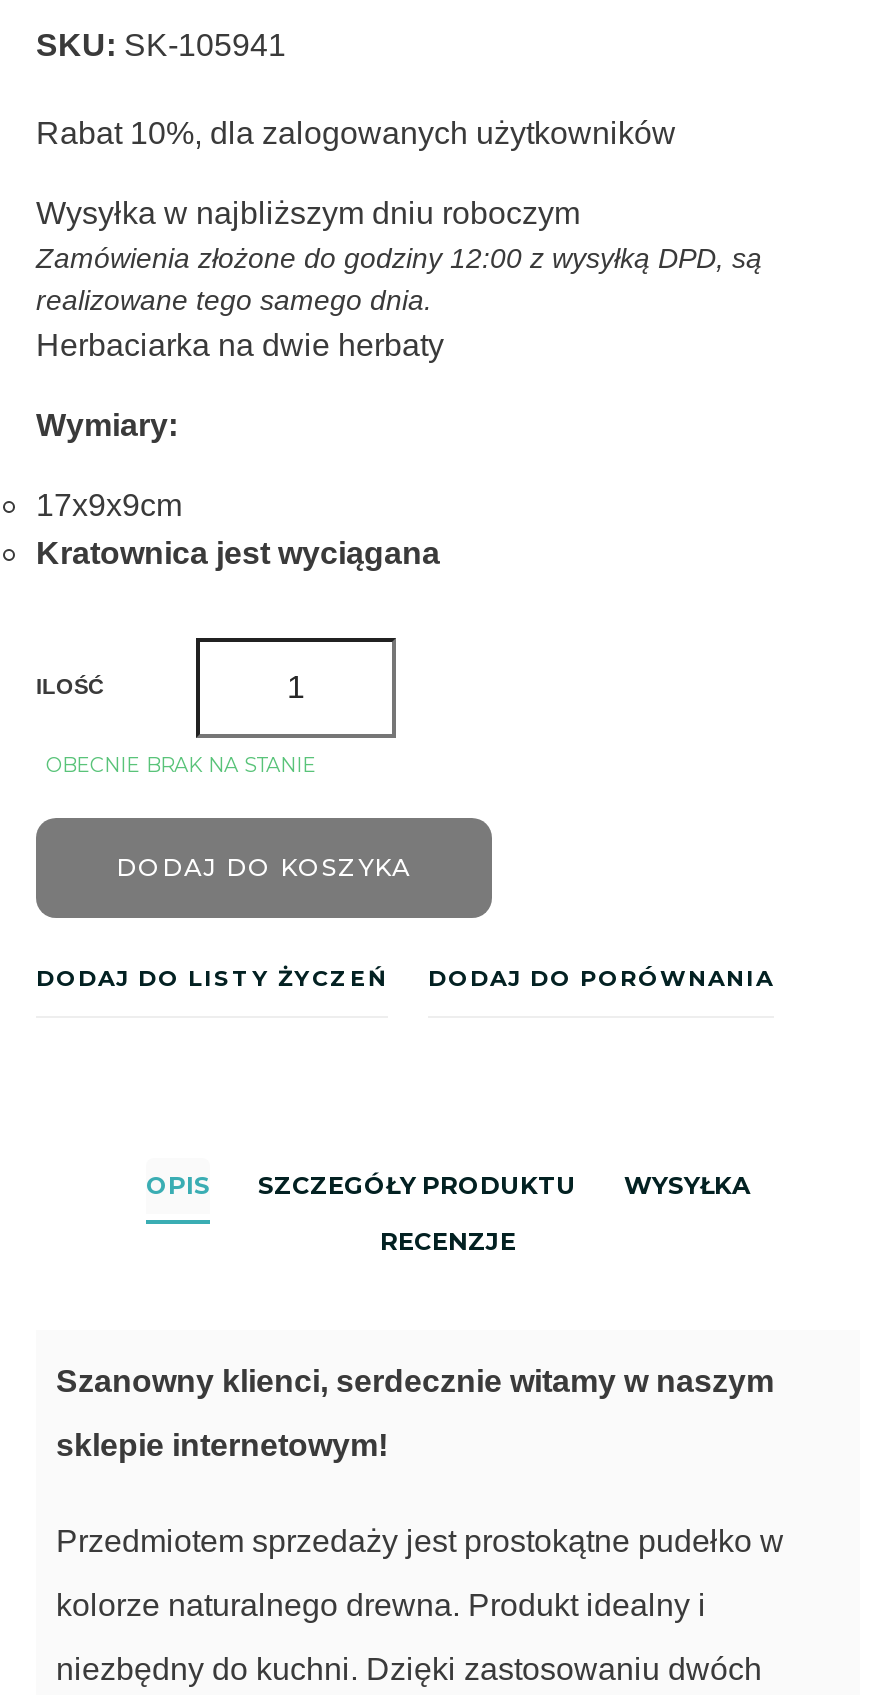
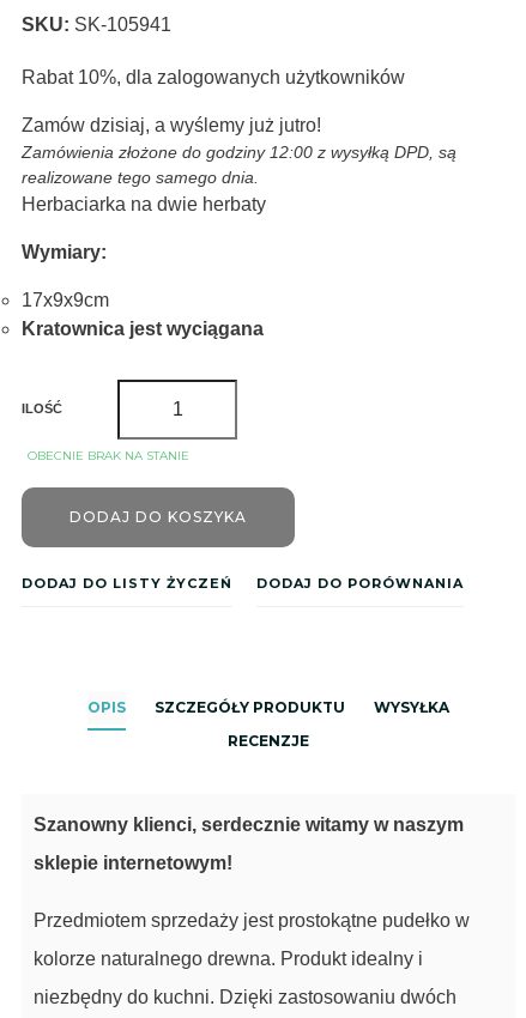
[36,196,580,230] Wysyłka w najbliższym dniu roboczym -> [22,115,321,135] Zamów dzisiaj, a wyślemy już jutro!

